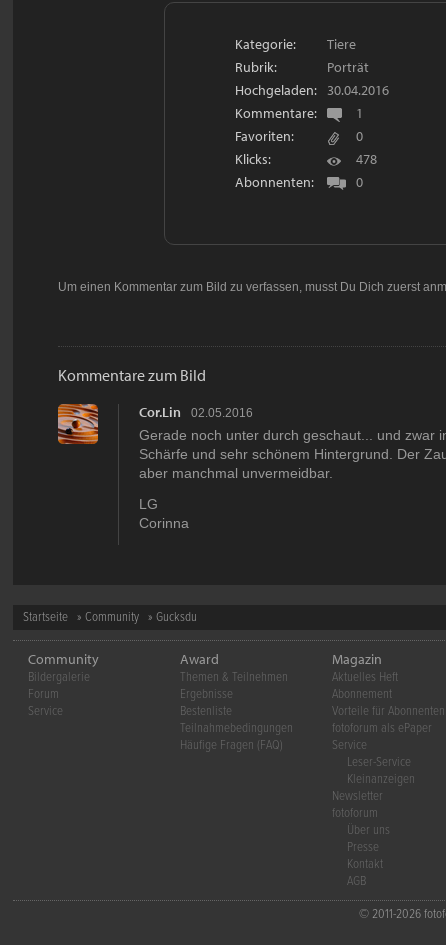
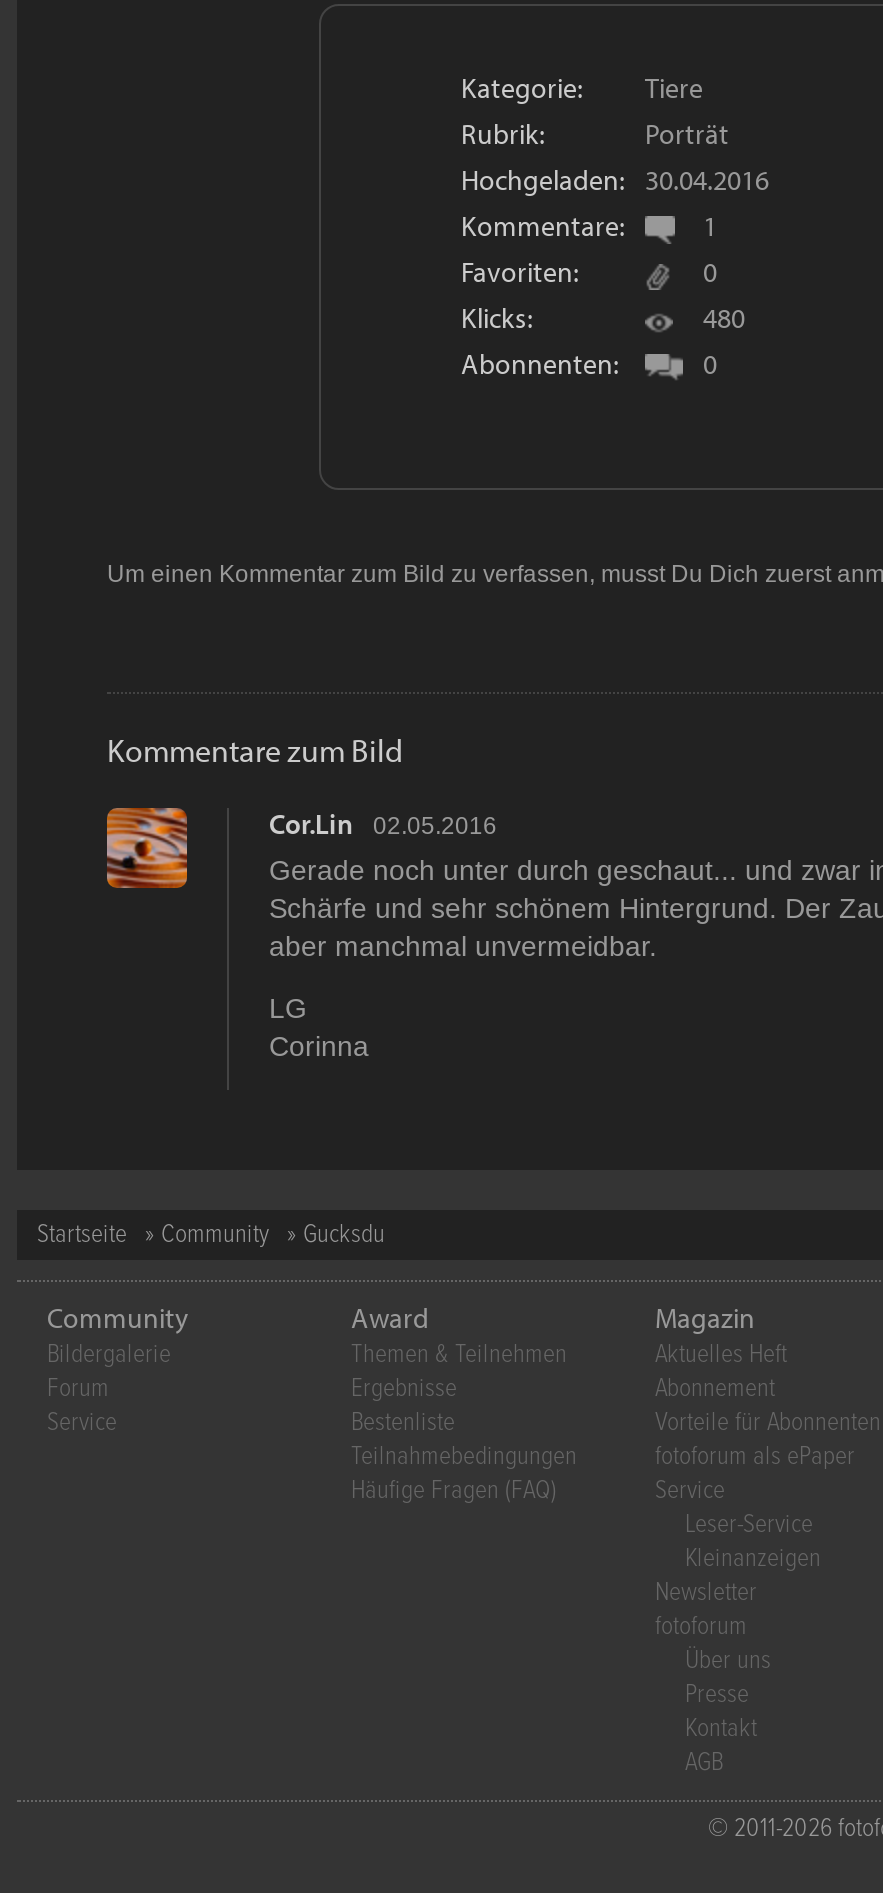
[356,150,377,168] 478 -> [703,301,745,337] 480

